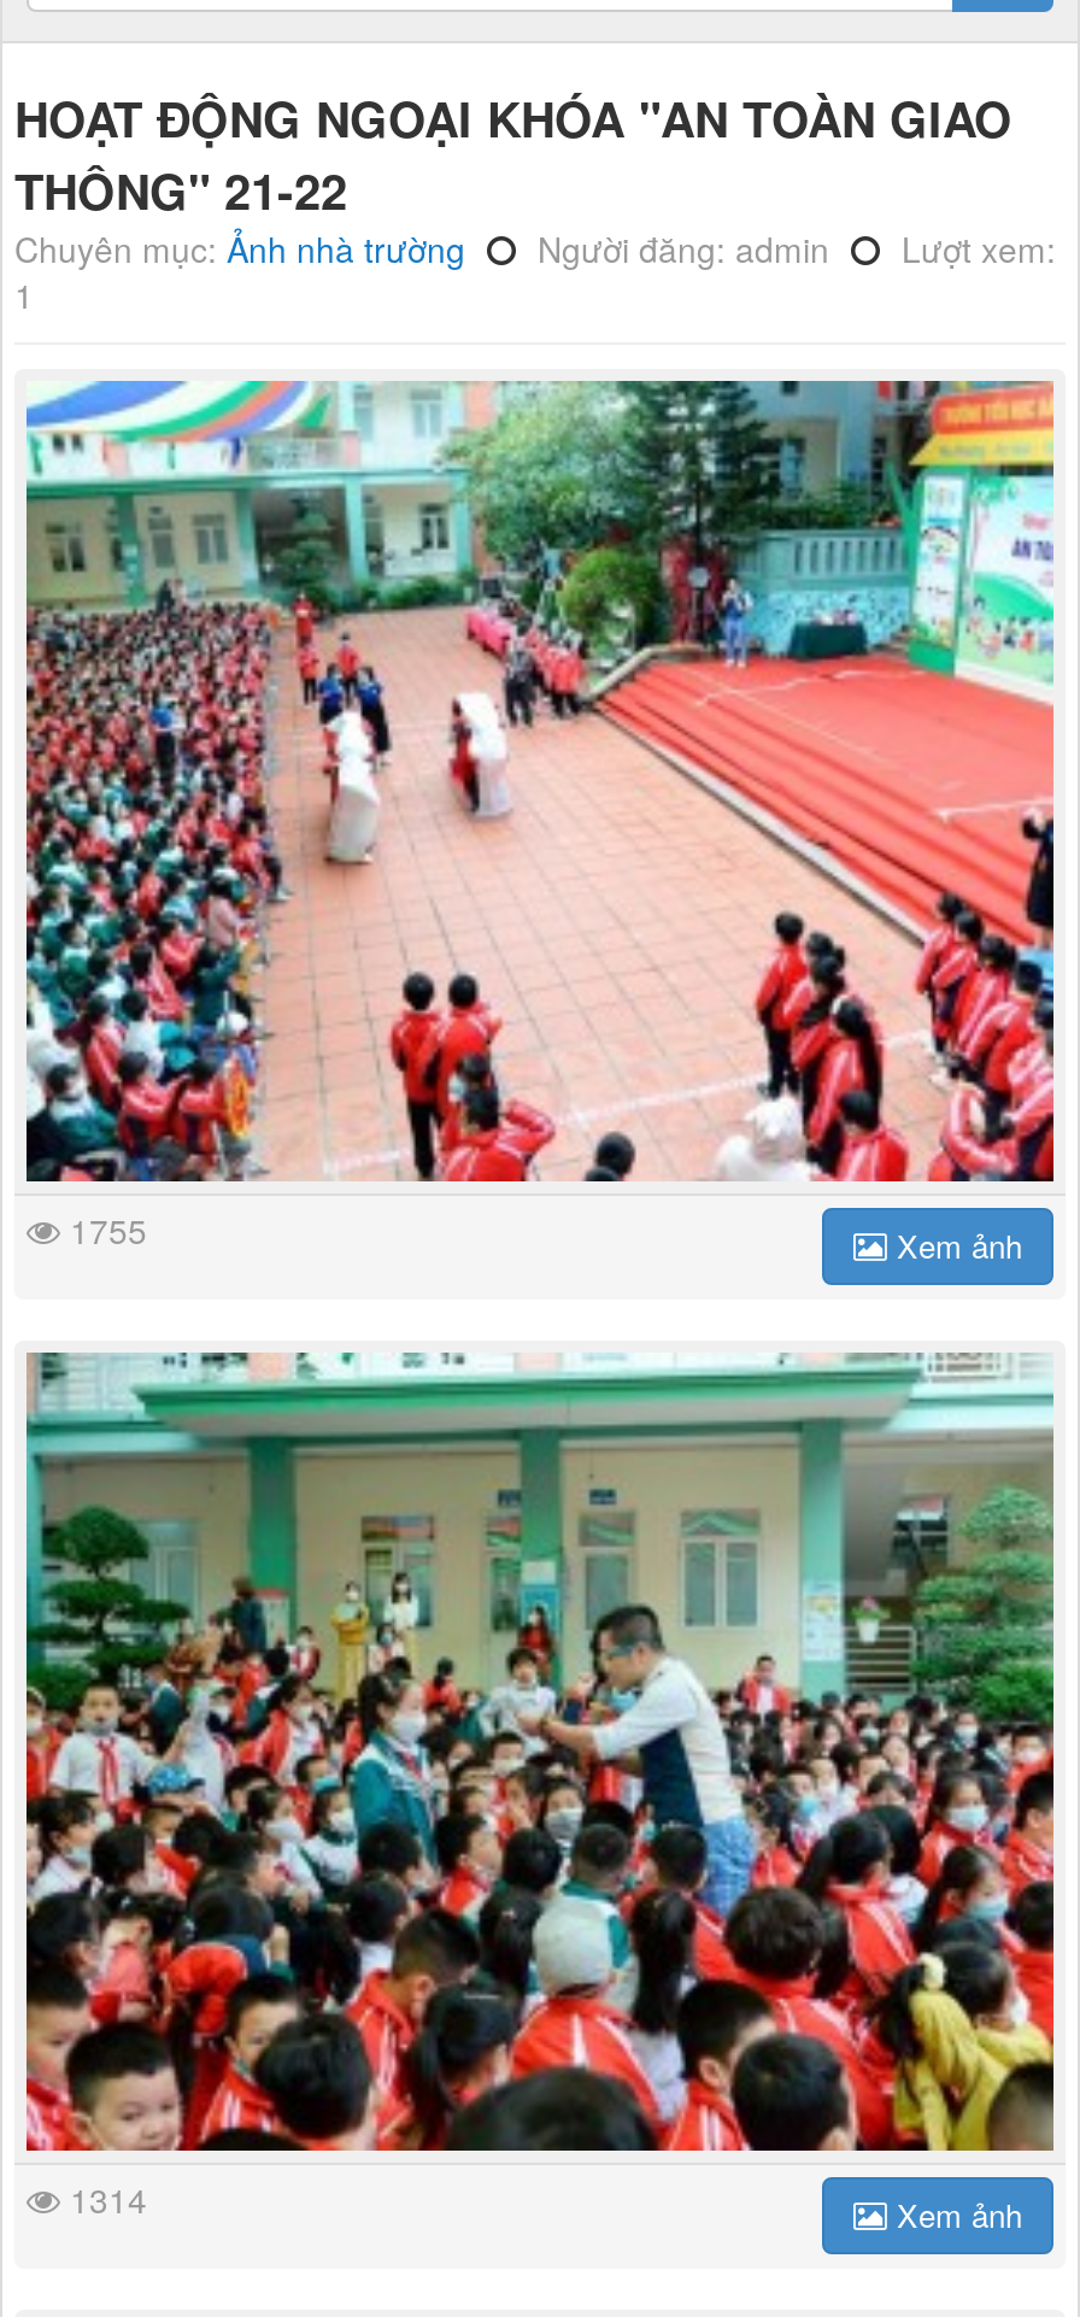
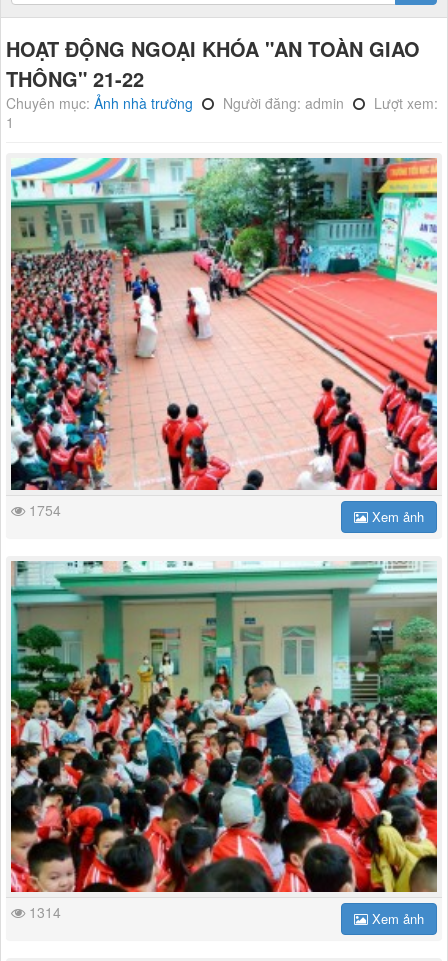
[60,1204,147,1253] 1755 -> [25,499,61,519] 1754

